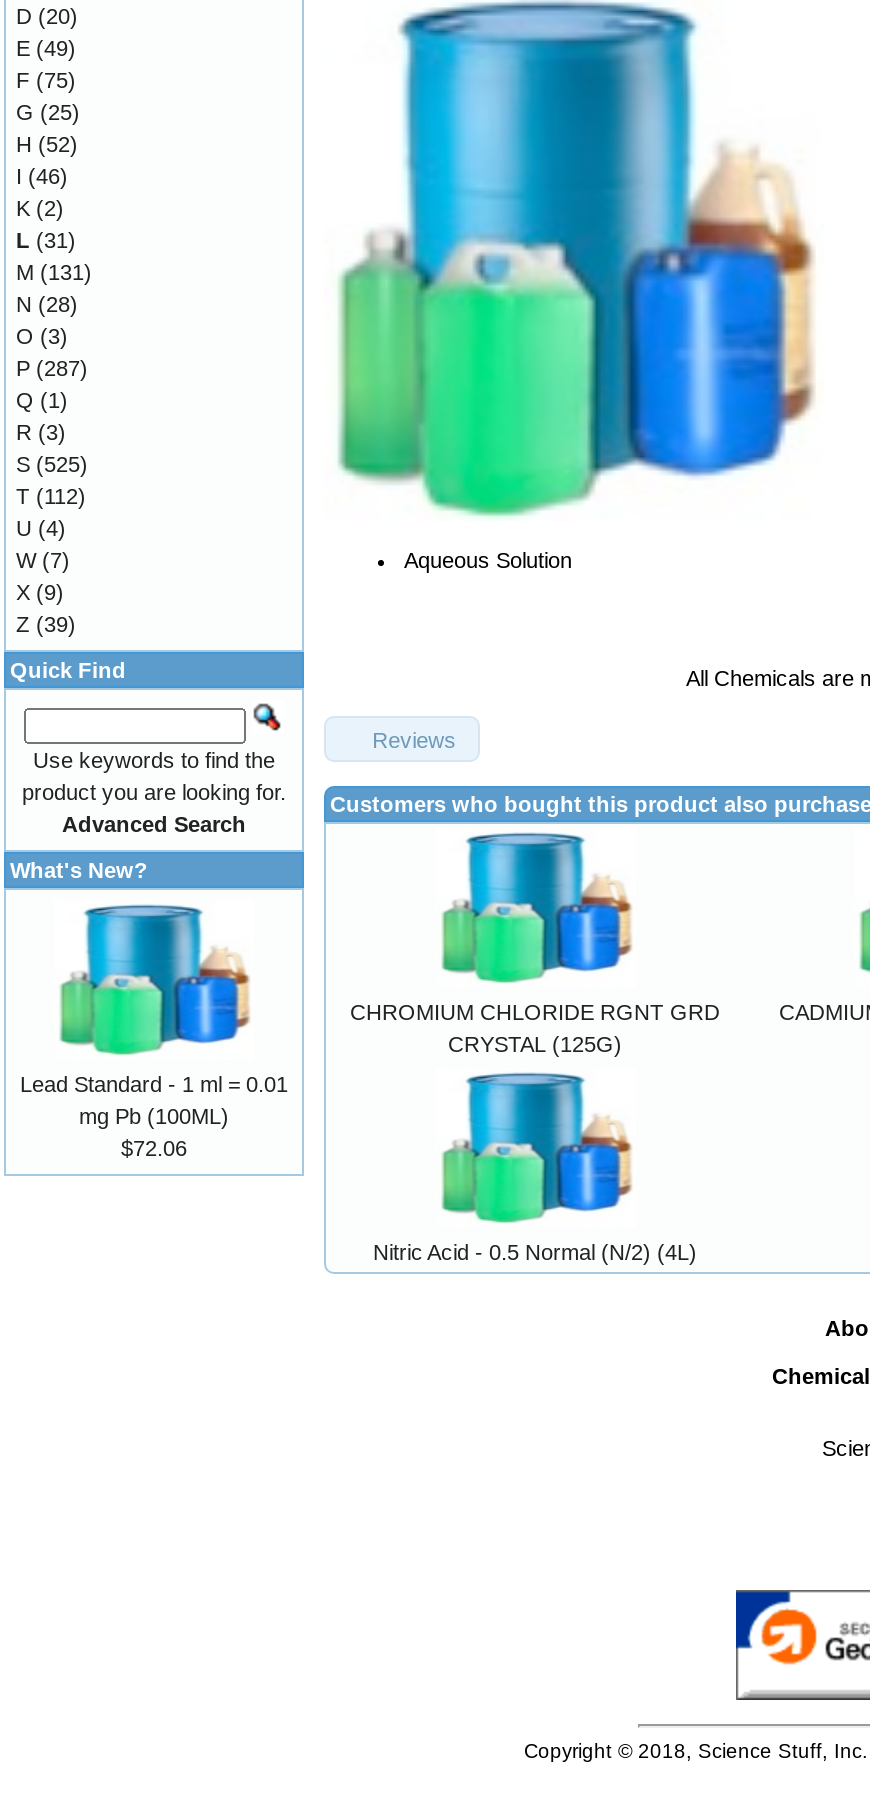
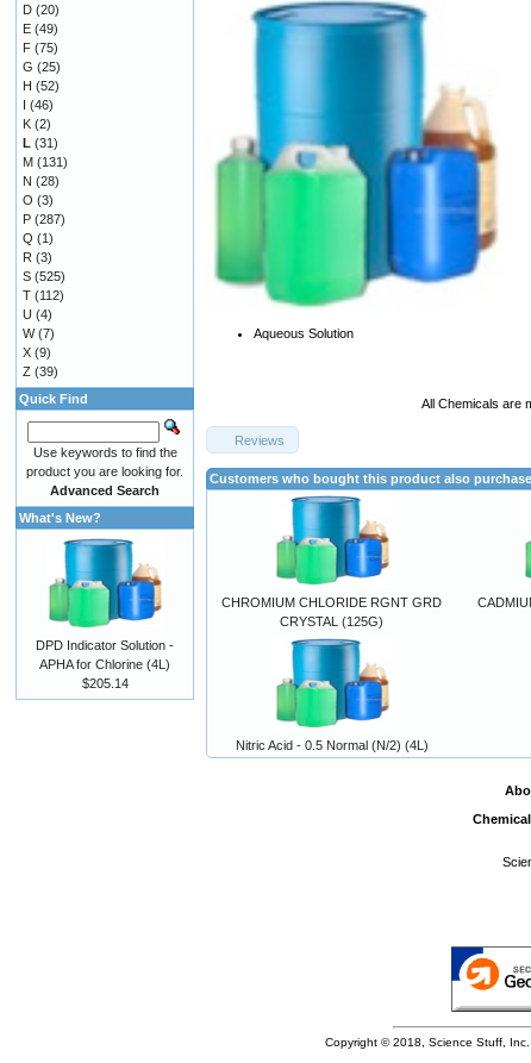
[20,1072,288,1160] Lead Standard - 1 ml = 0.01 | mg Pb (100ML) | $72.06 -> [36,638,174,690] DPD Indicator Solution - | APHA for Chlorine (4L) | $205.14

